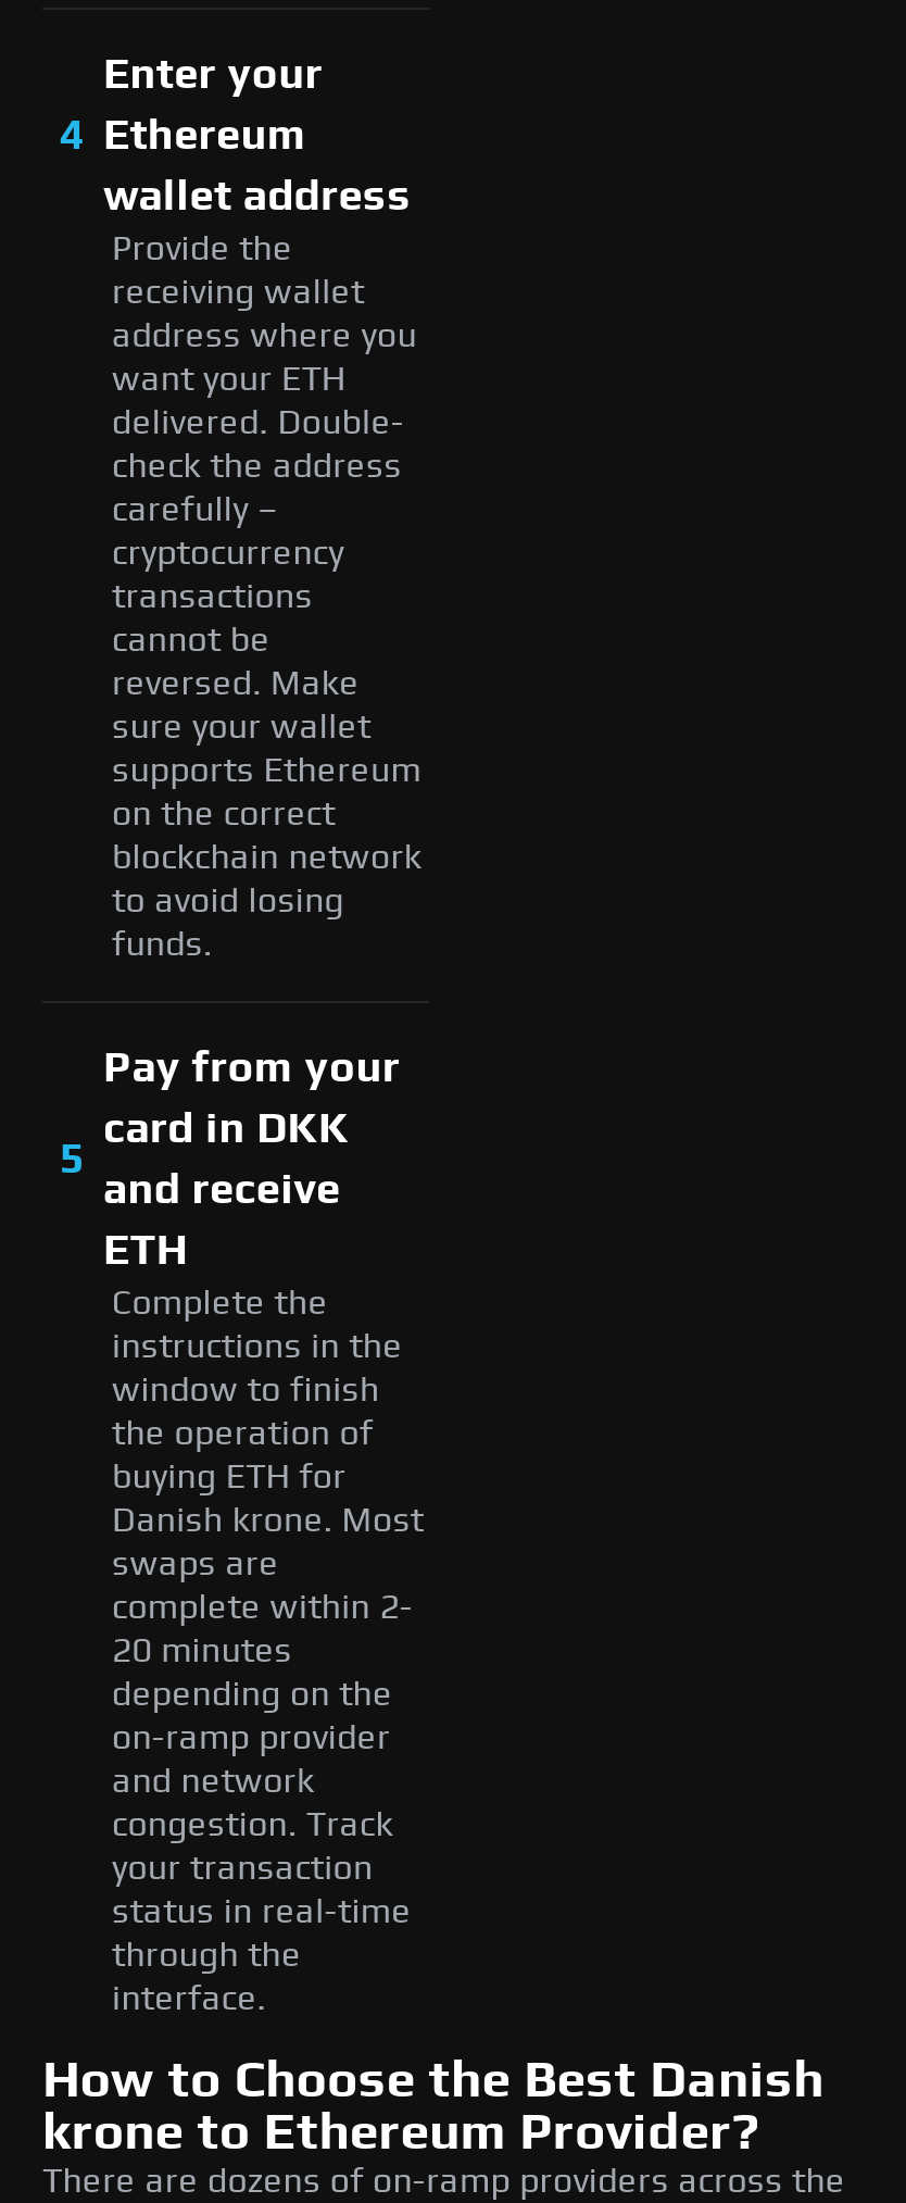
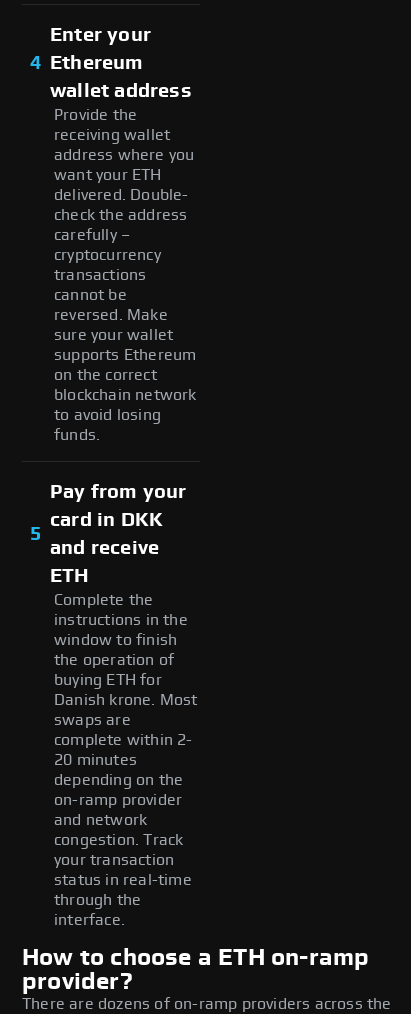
[42,2055,824,2159] How to Choose the Best Danish | krone to Ethereum Provider? -> [22,946,369,994] How to choose a ETH on-ramp | provider?

